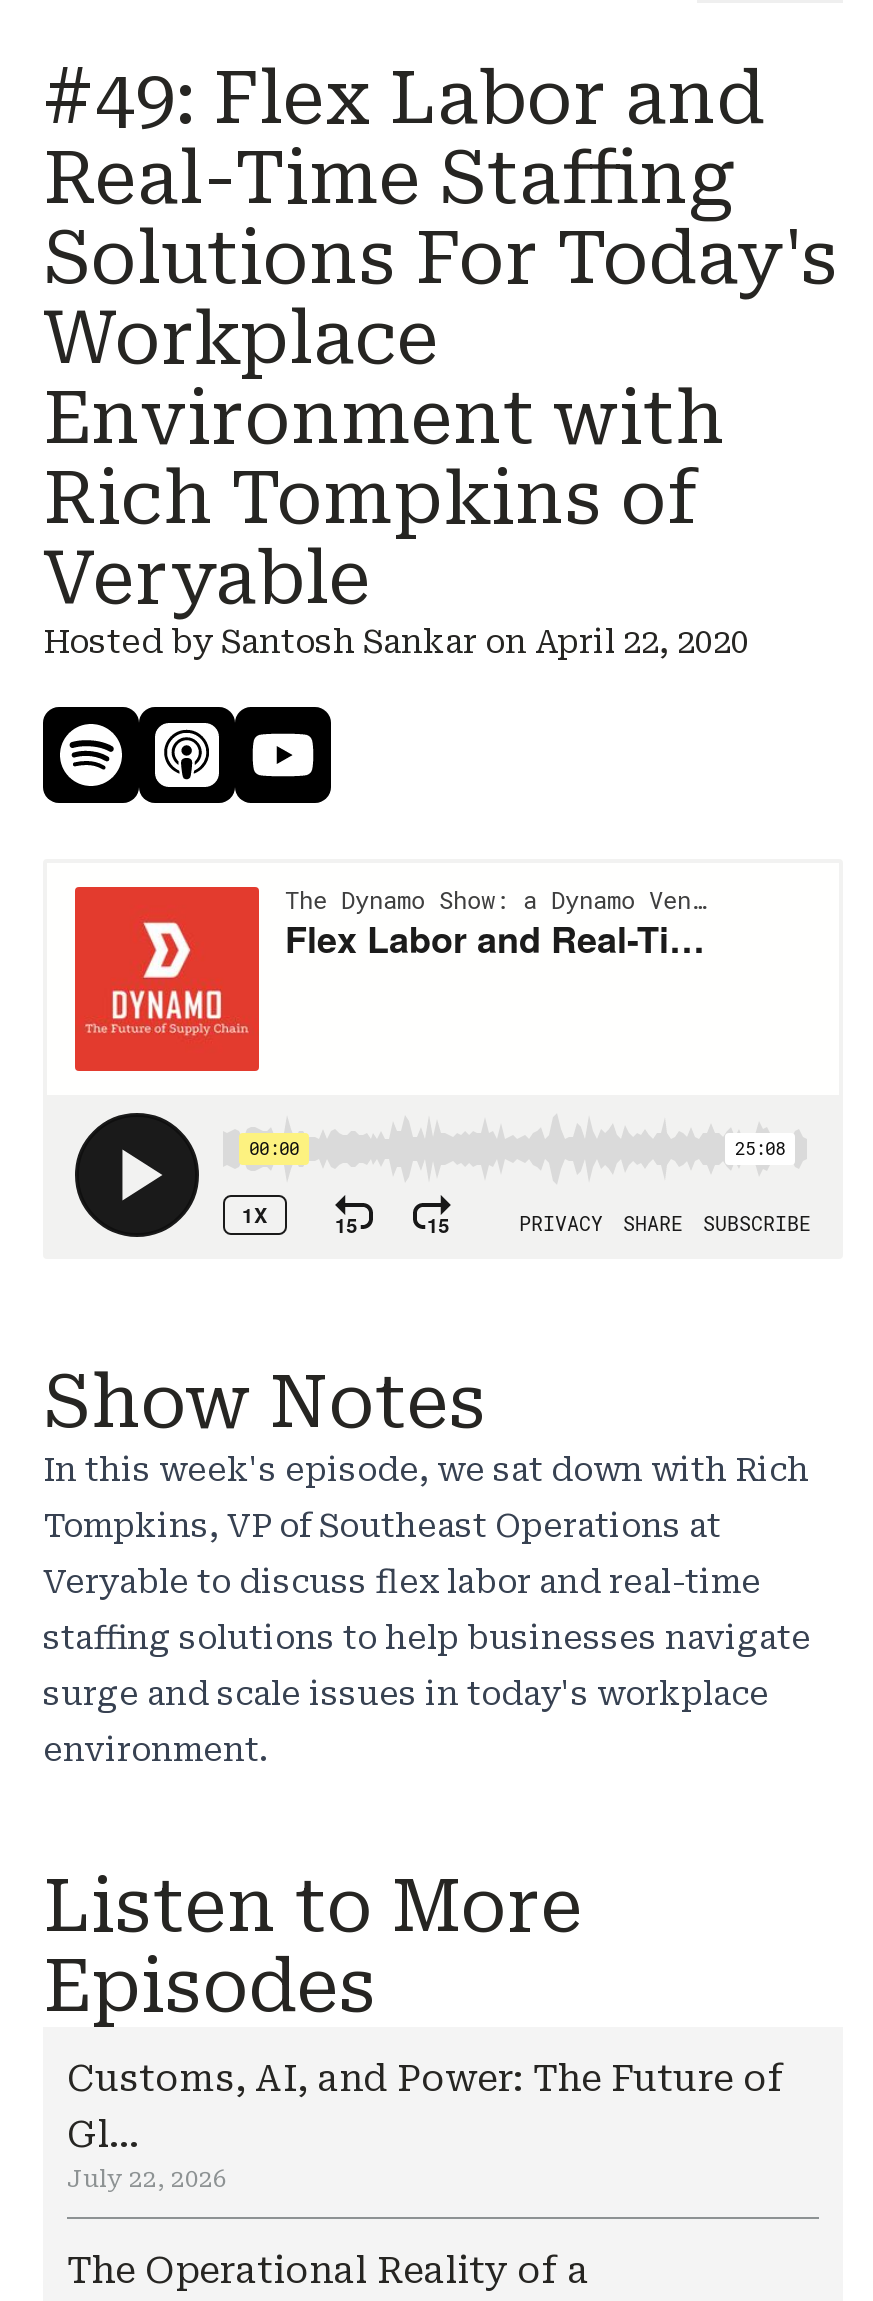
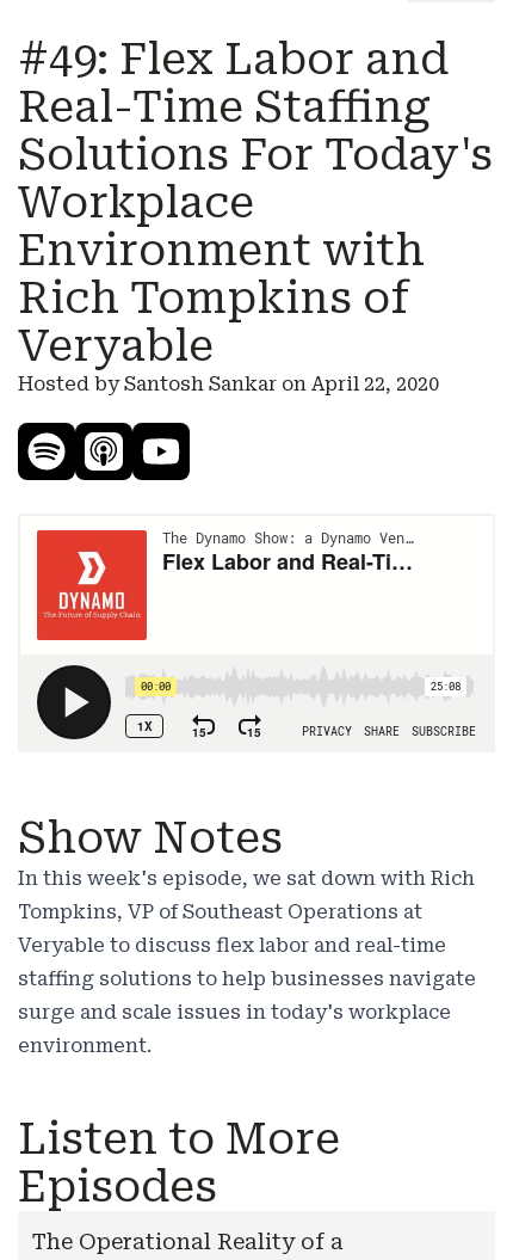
[67,2057,783,2193] Customs, AI, and Power: The Future of | Gl... | July 22, 2026 -> none

